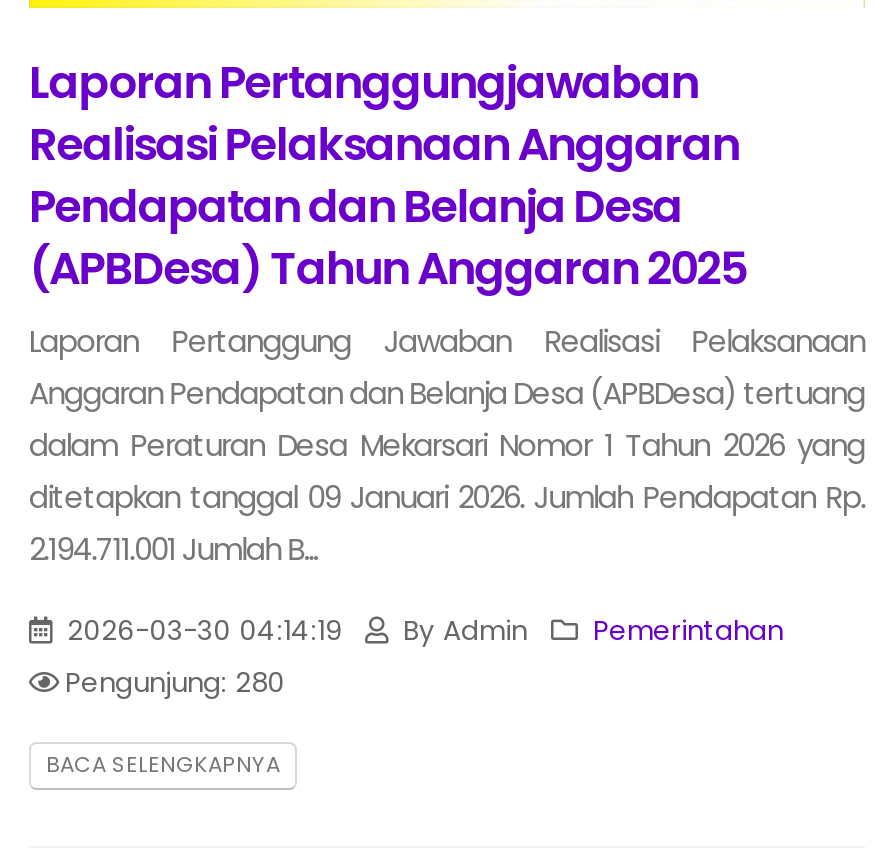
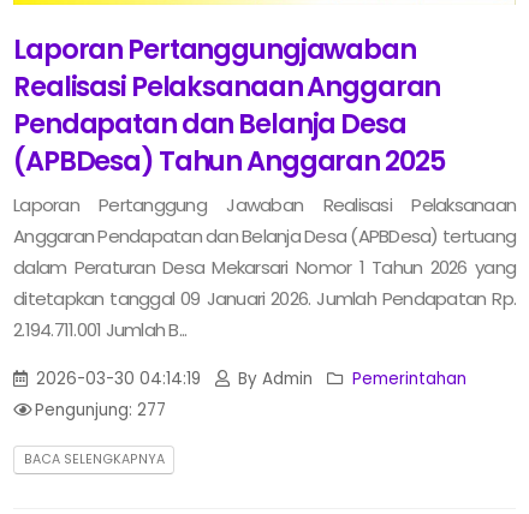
[65,663,285,701] Pengunjung: 280 -> [35,398,166,421] Pengunjung: 277

